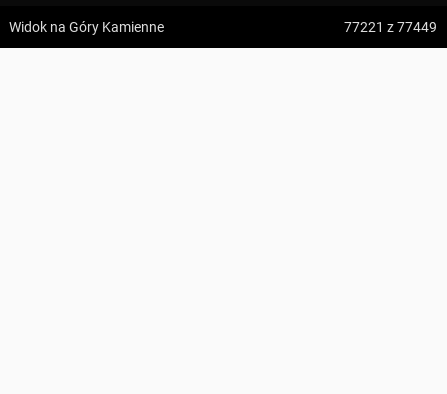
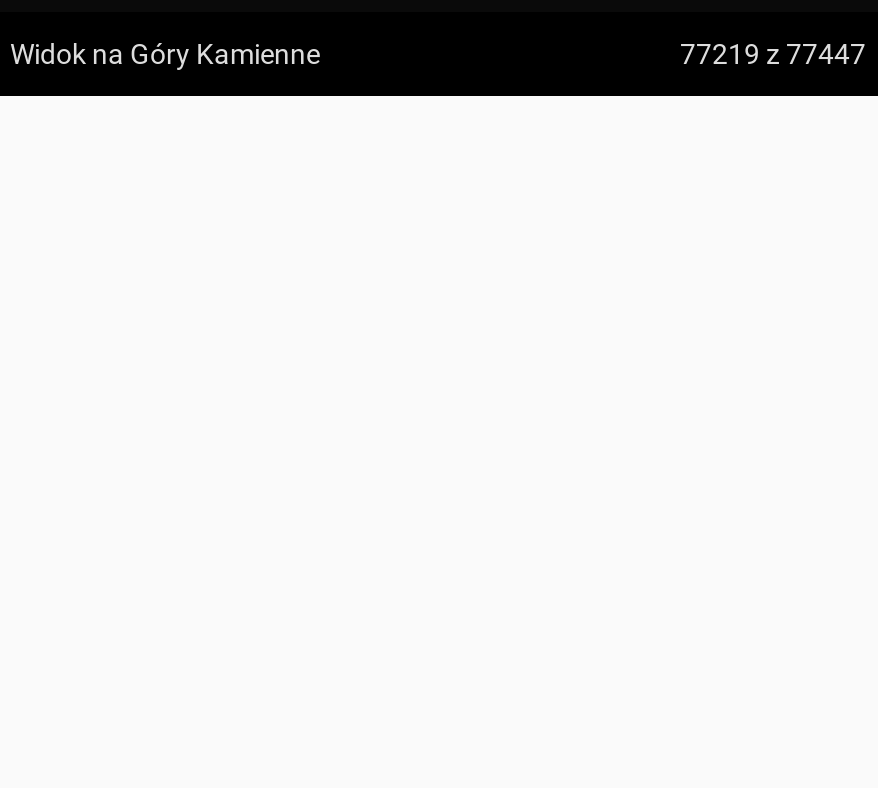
[344,19,437,35] 77221 z 77449 -> [680,38,866,70] 77219 z 77447

